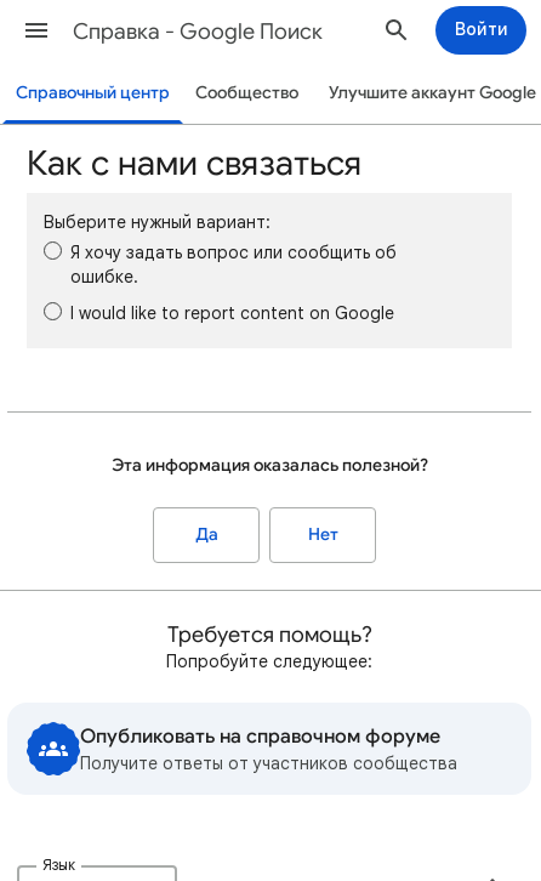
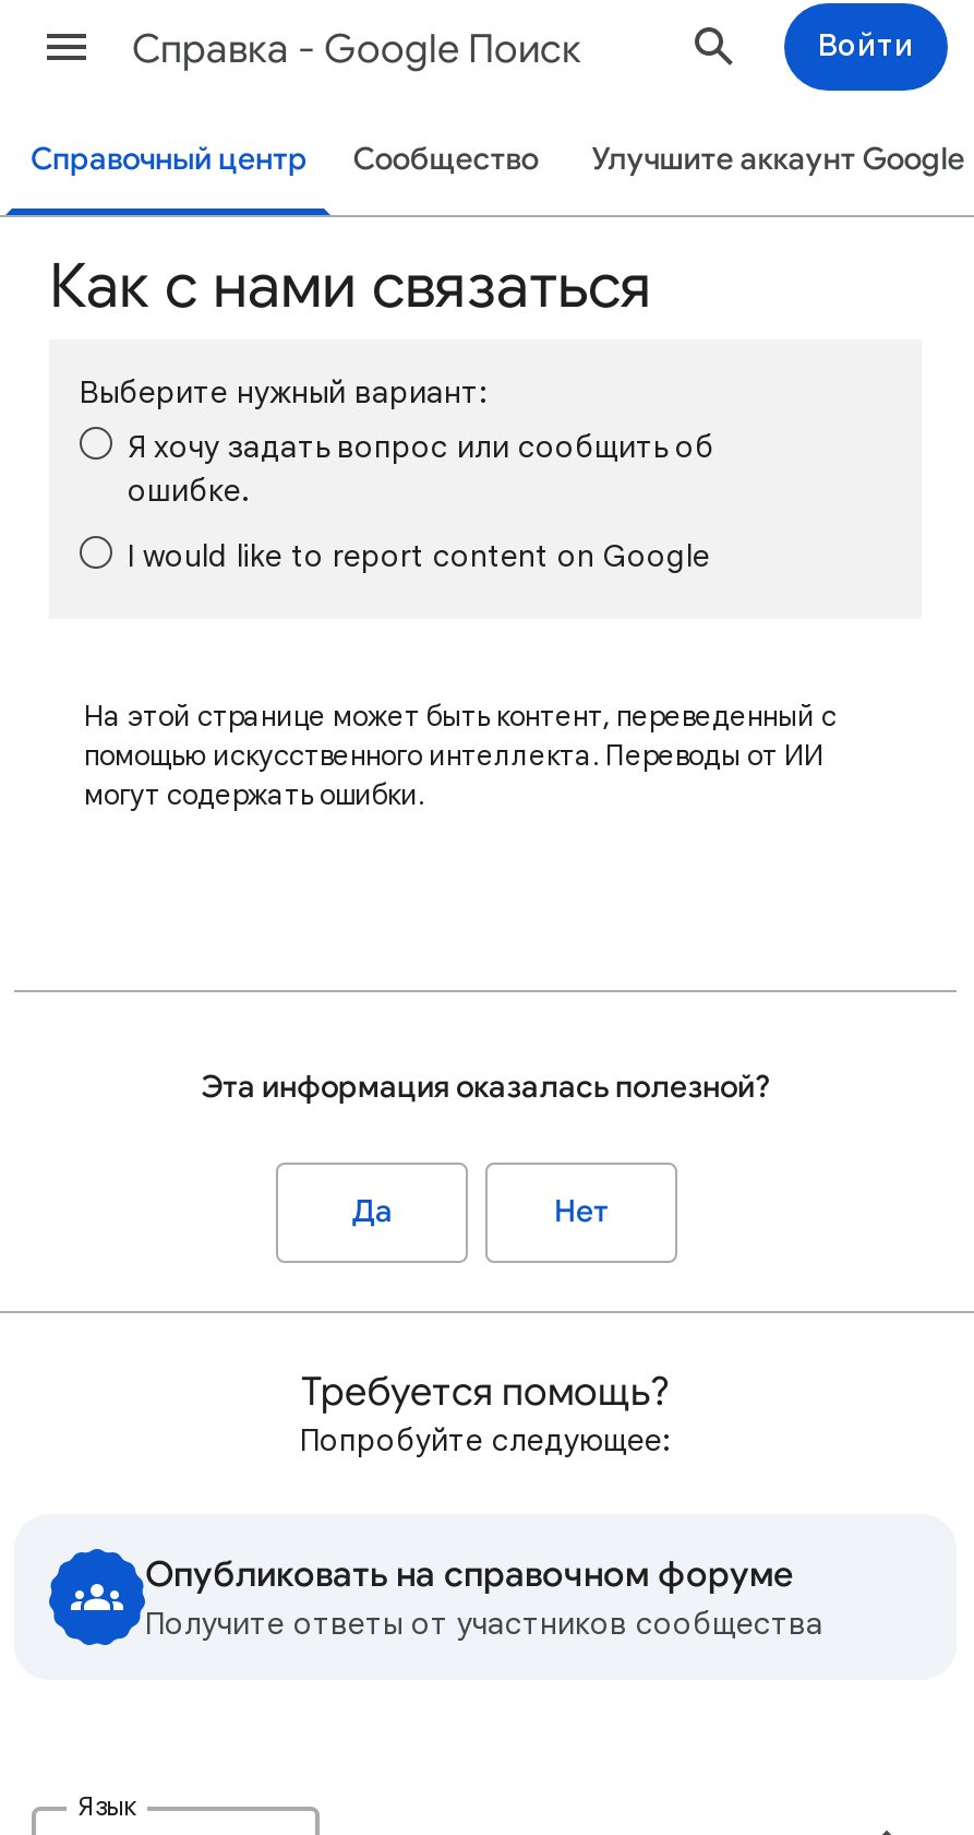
none -> [84,698,837,813] На этой странице может быть контент, переведенный с | помощью искусственного интеллекта. Переводы от ИИ | могут содержать ошибки.

